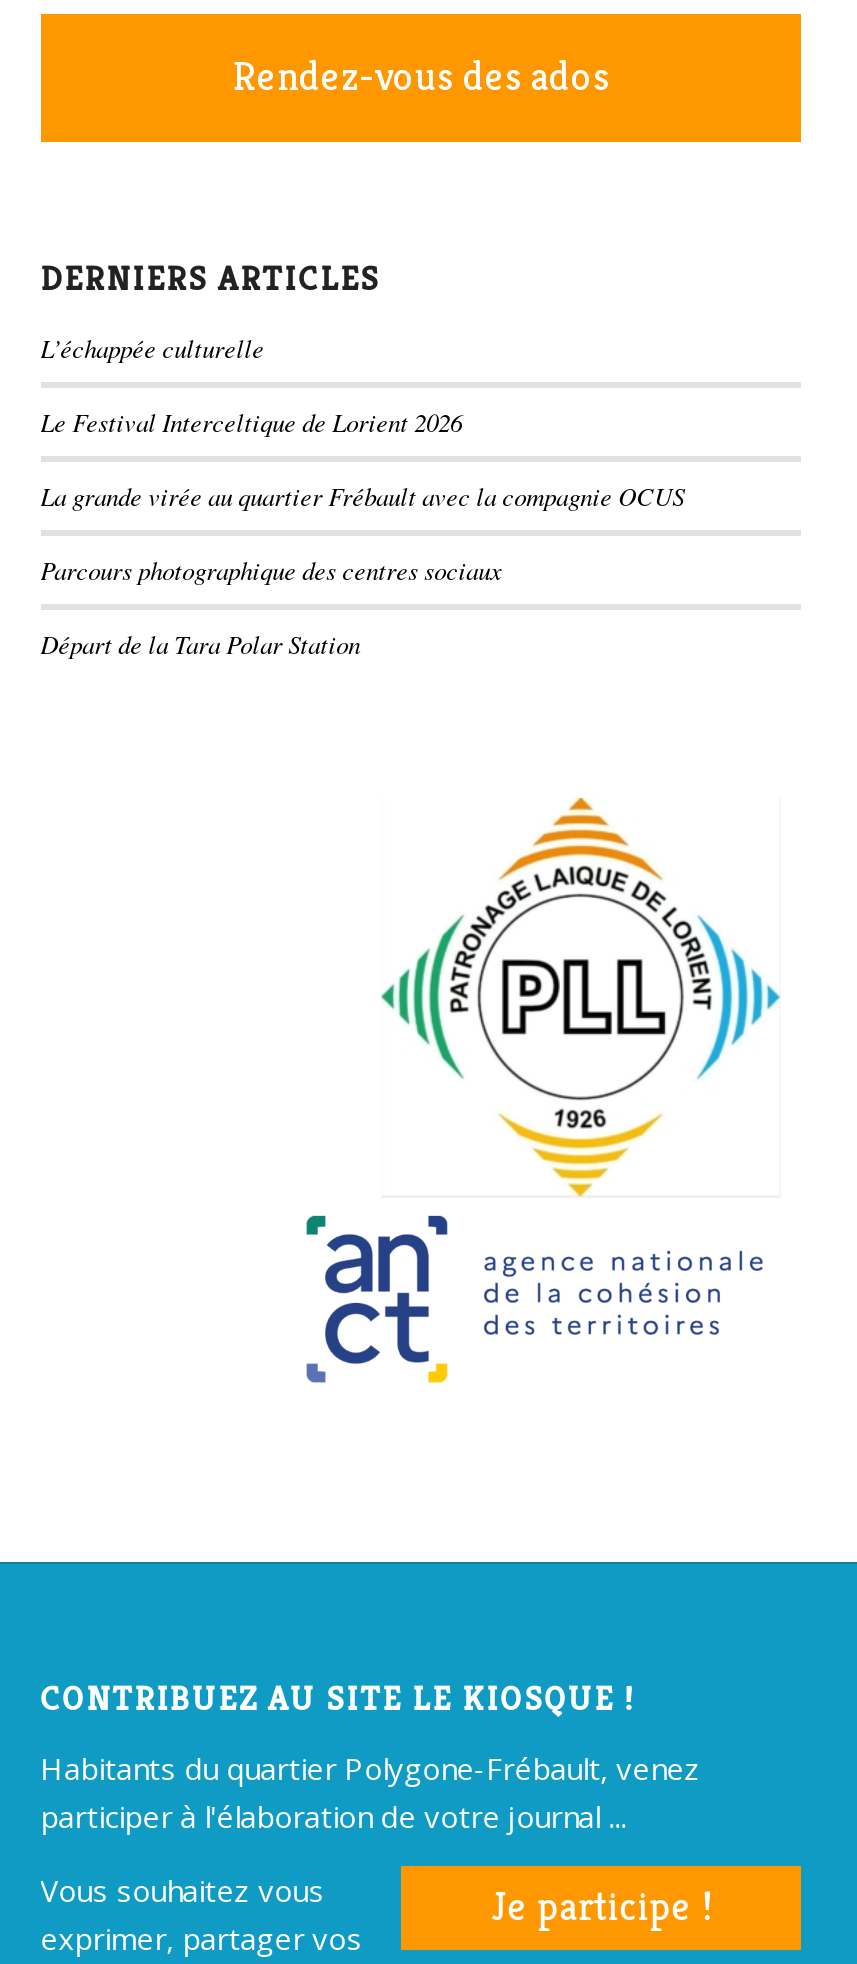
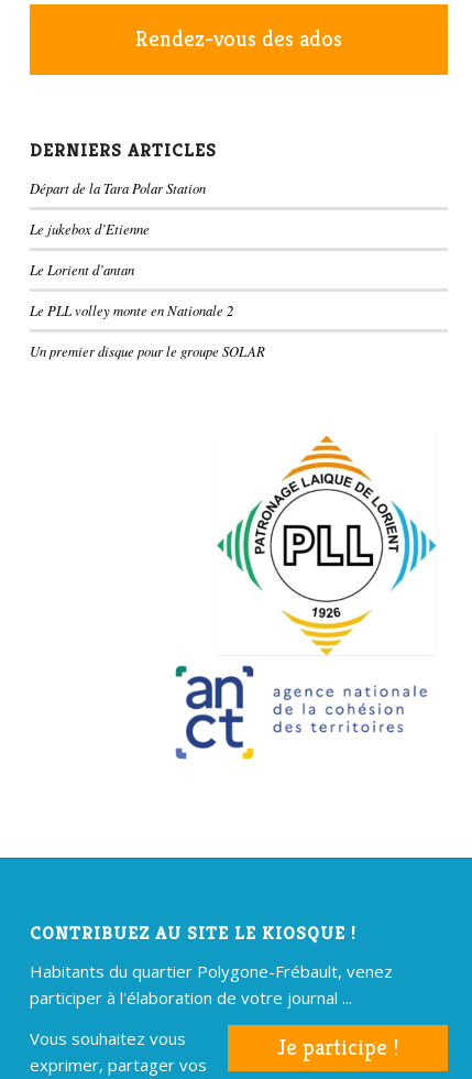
[40,329,684,585] L’échappée culturelle | Le Festival Interceltique de Lorient 2026 | La grande virée au quartier Frébault avec la compagnie OCUS | Parcours photographique des centres sociaux -> none
moved [40,625,360,659] -> [29,179,205,198]: Départ de la Tara Polar Station
none -> [29,220,265,360] Le jukebox d’Etienne | Le Lorient d’antan | Le PLL volley monte en Nationale 2 | Un premier disque pour le groupe SOLAR

